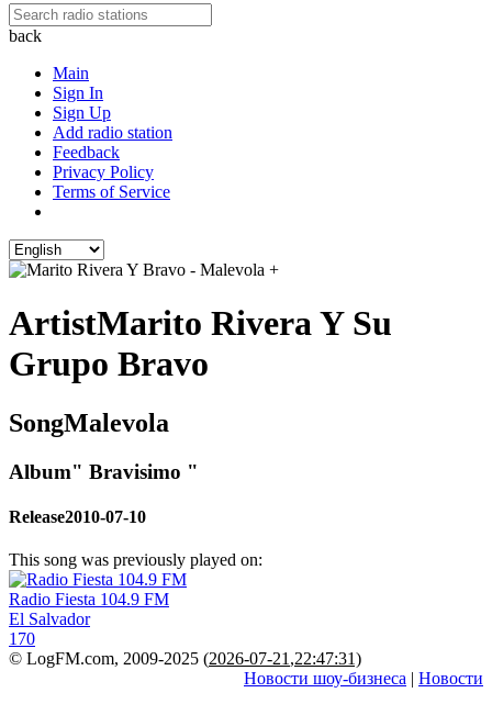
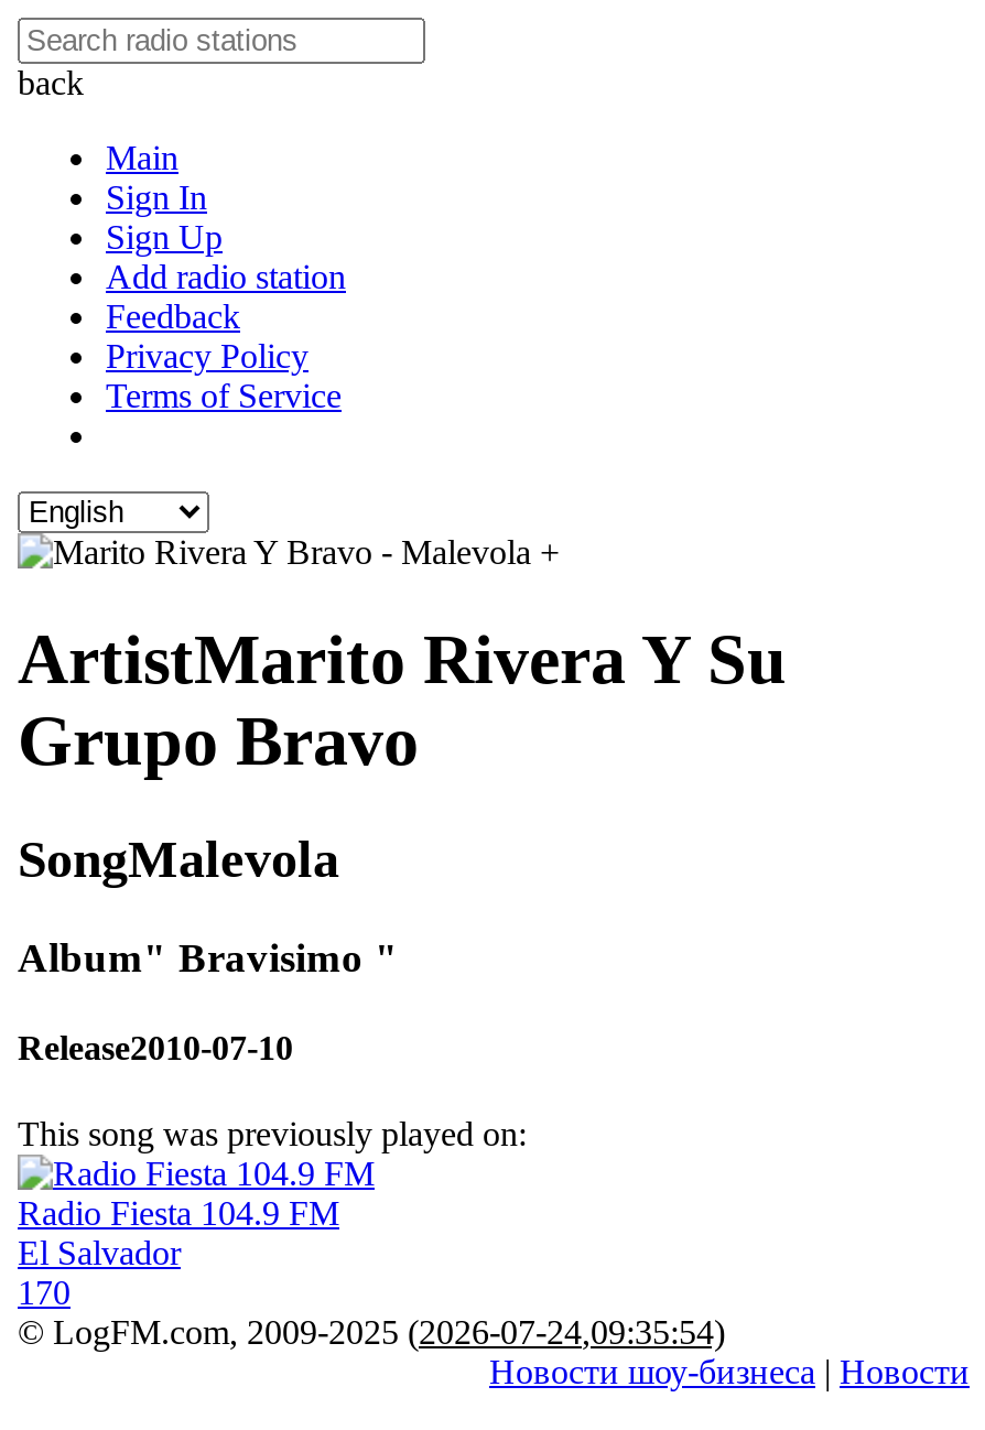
[9,649,361,668] © LogFM.com, 2009-2025 (2026-07-21,22:47:31) -> [18,1314,725,1351] © LogFM.com, 2009-2025 (2026-07-24,09:35:54)

